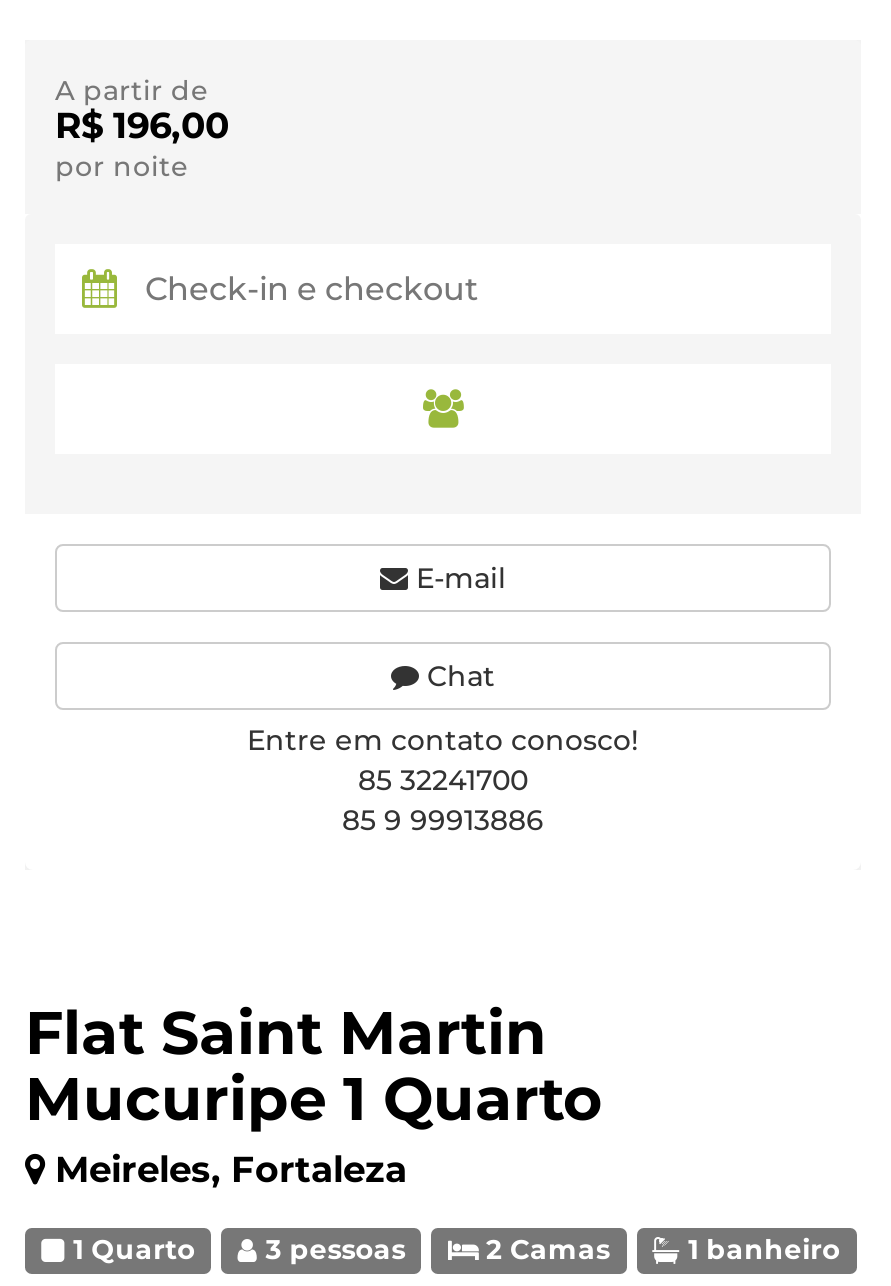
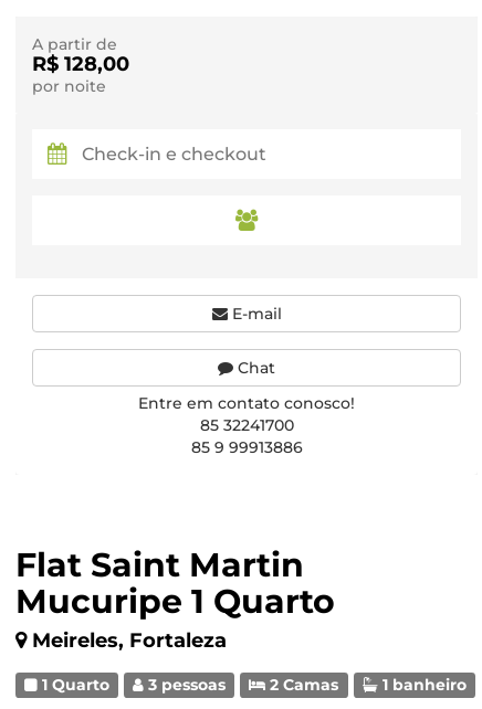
[55,104,229,148] R$ 196,00 -> [32,52,129,76] R$ 128,00

